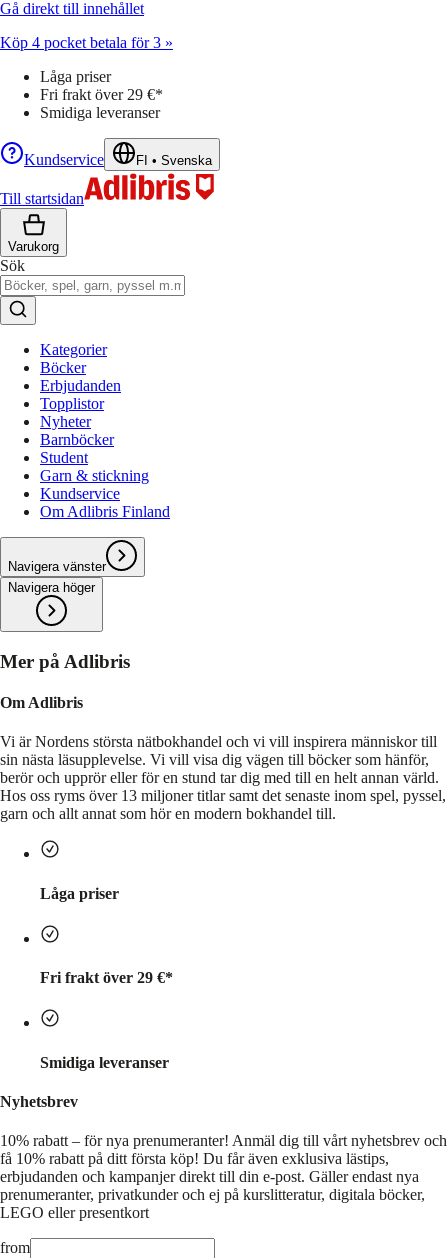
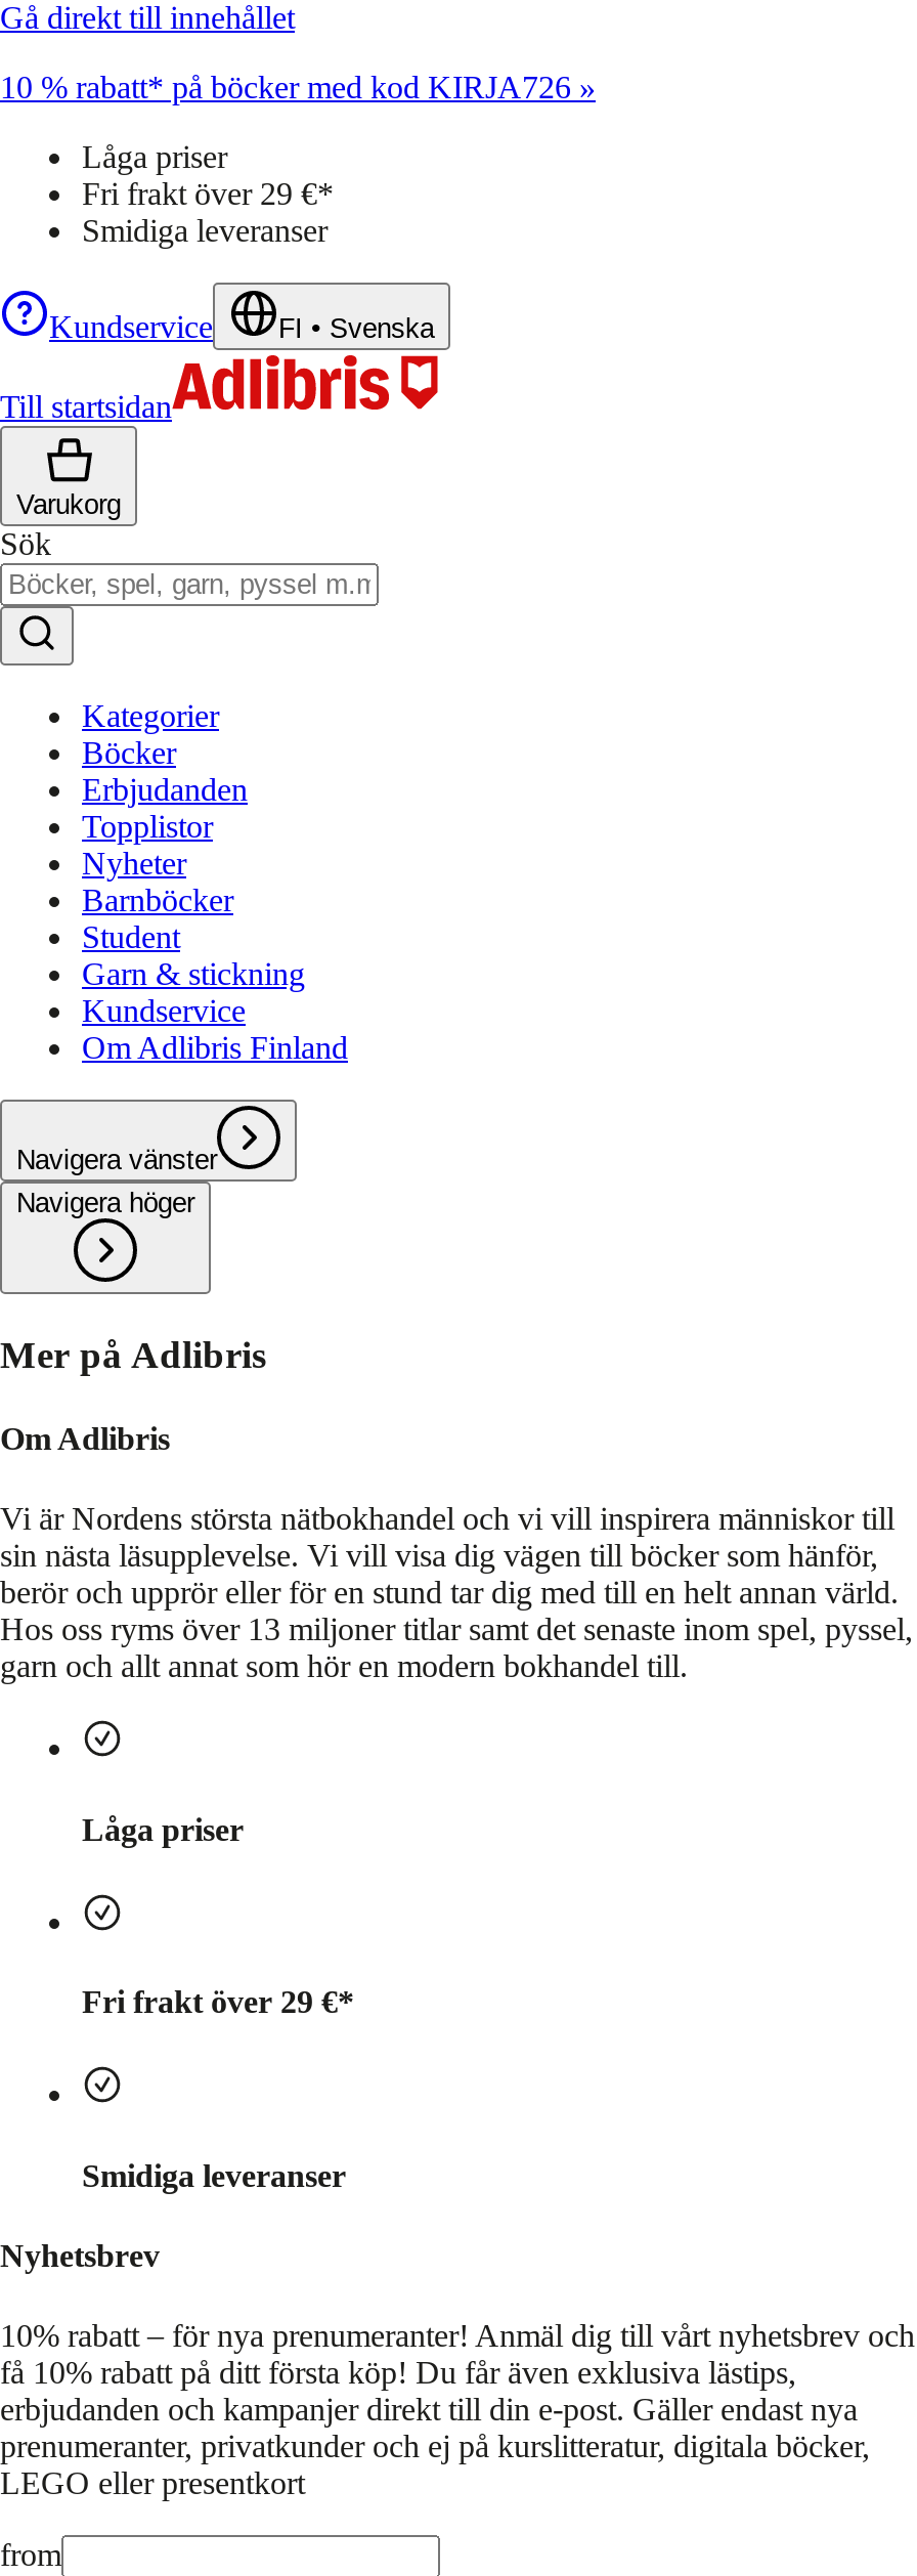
[0,34,173,51] Köp 4 pocket betala för 3 » -> [0,70,596,104] 10 % rabatt* på böcker med kod KIRJA726 »

